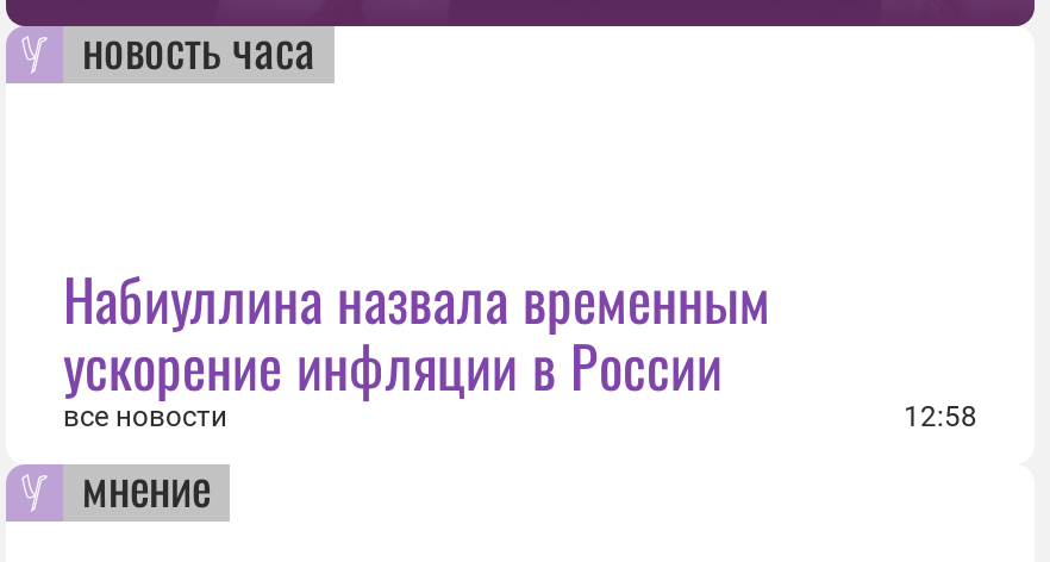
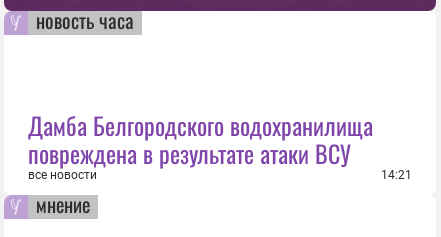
[63,256,770,408] Набиуллина назвала временным | ускорение инфляции в России -> [28,107,373,171] Дамба Белгородского водохранилища | повреждена в результате атаки ВСУ
[904,401,977,434] 12:58 -> [381,168,412,182] 14:21

